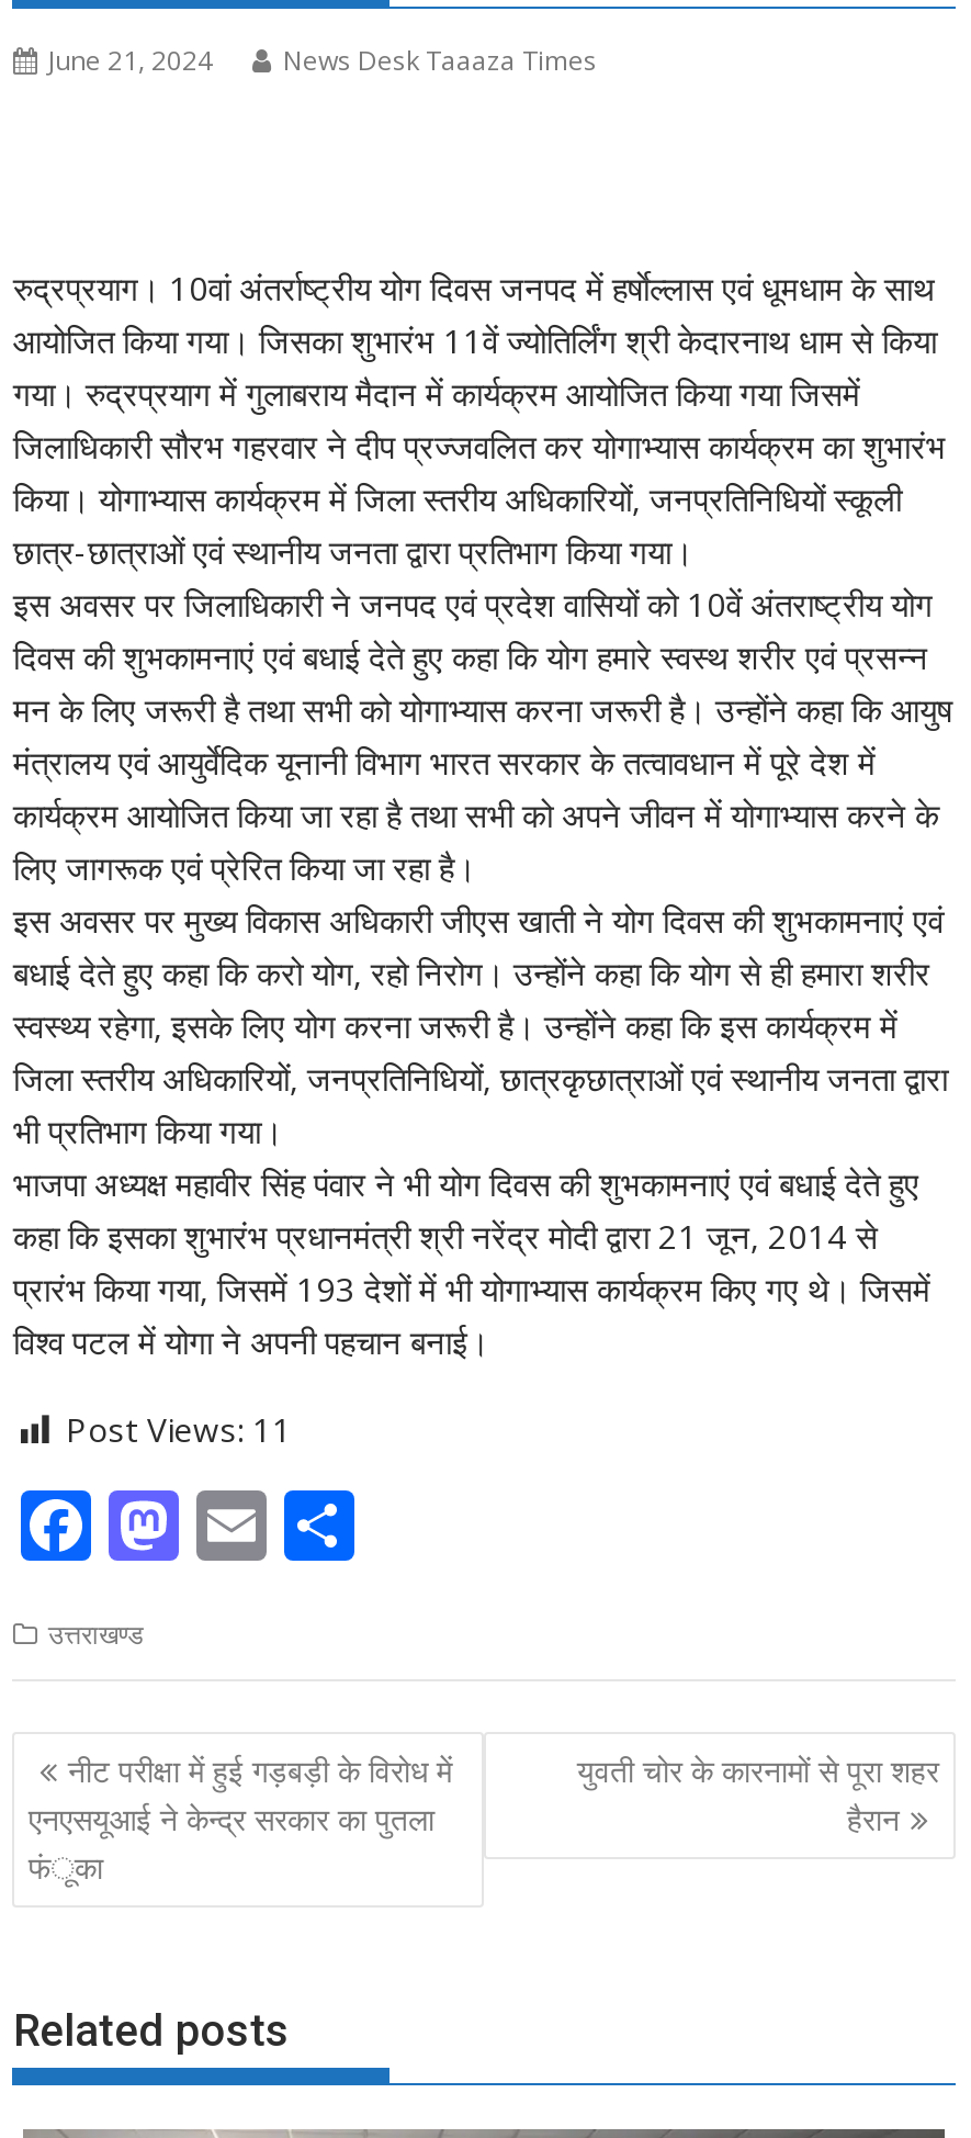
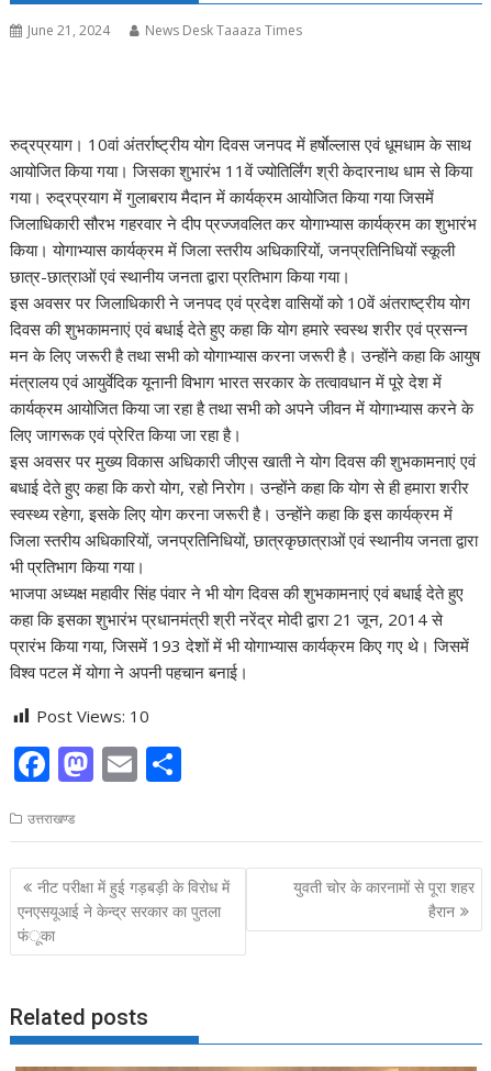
[66,1407,292,1451] Post Views: 11 -> [37,705,150,727] Post Views: 10

